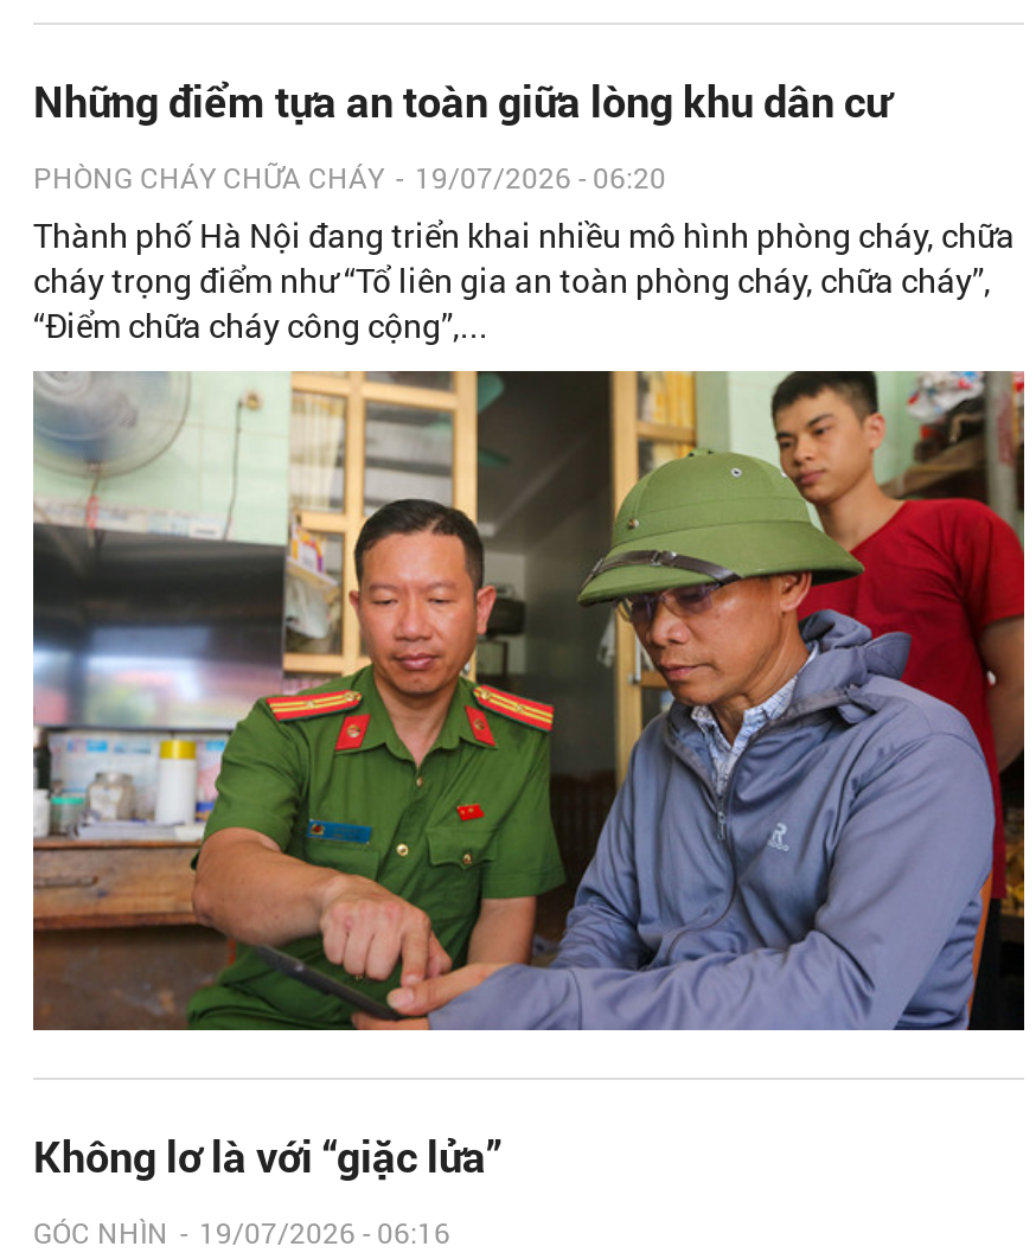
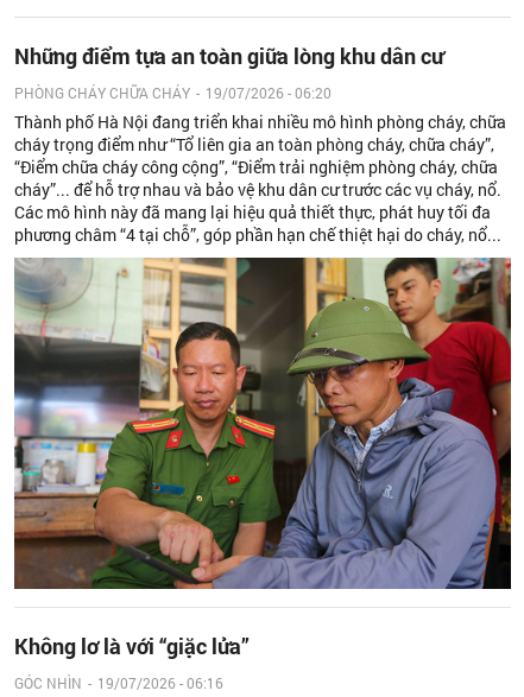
[33,302,488,347] “Điểm chữa cháy công cộng”,... -> [14,156,501,246] “Điểm chữa cháy công cộng”, “Điểm trải nghiệm phòng cháy, chữa | cháy”... để hỗ trợ nhau và bảo vệ khu dân cư trước các vụ cháy, nổ. | Các mô hình này đã mang lại hiệu quả thiết thực, phát huy tối đa | phương châm “4 tại chỗ”, góp phần hạn chế thiệt hại do cháy, nổ...
[33,500,1024,1043] [image] -> [13,255,512,590] [image]

